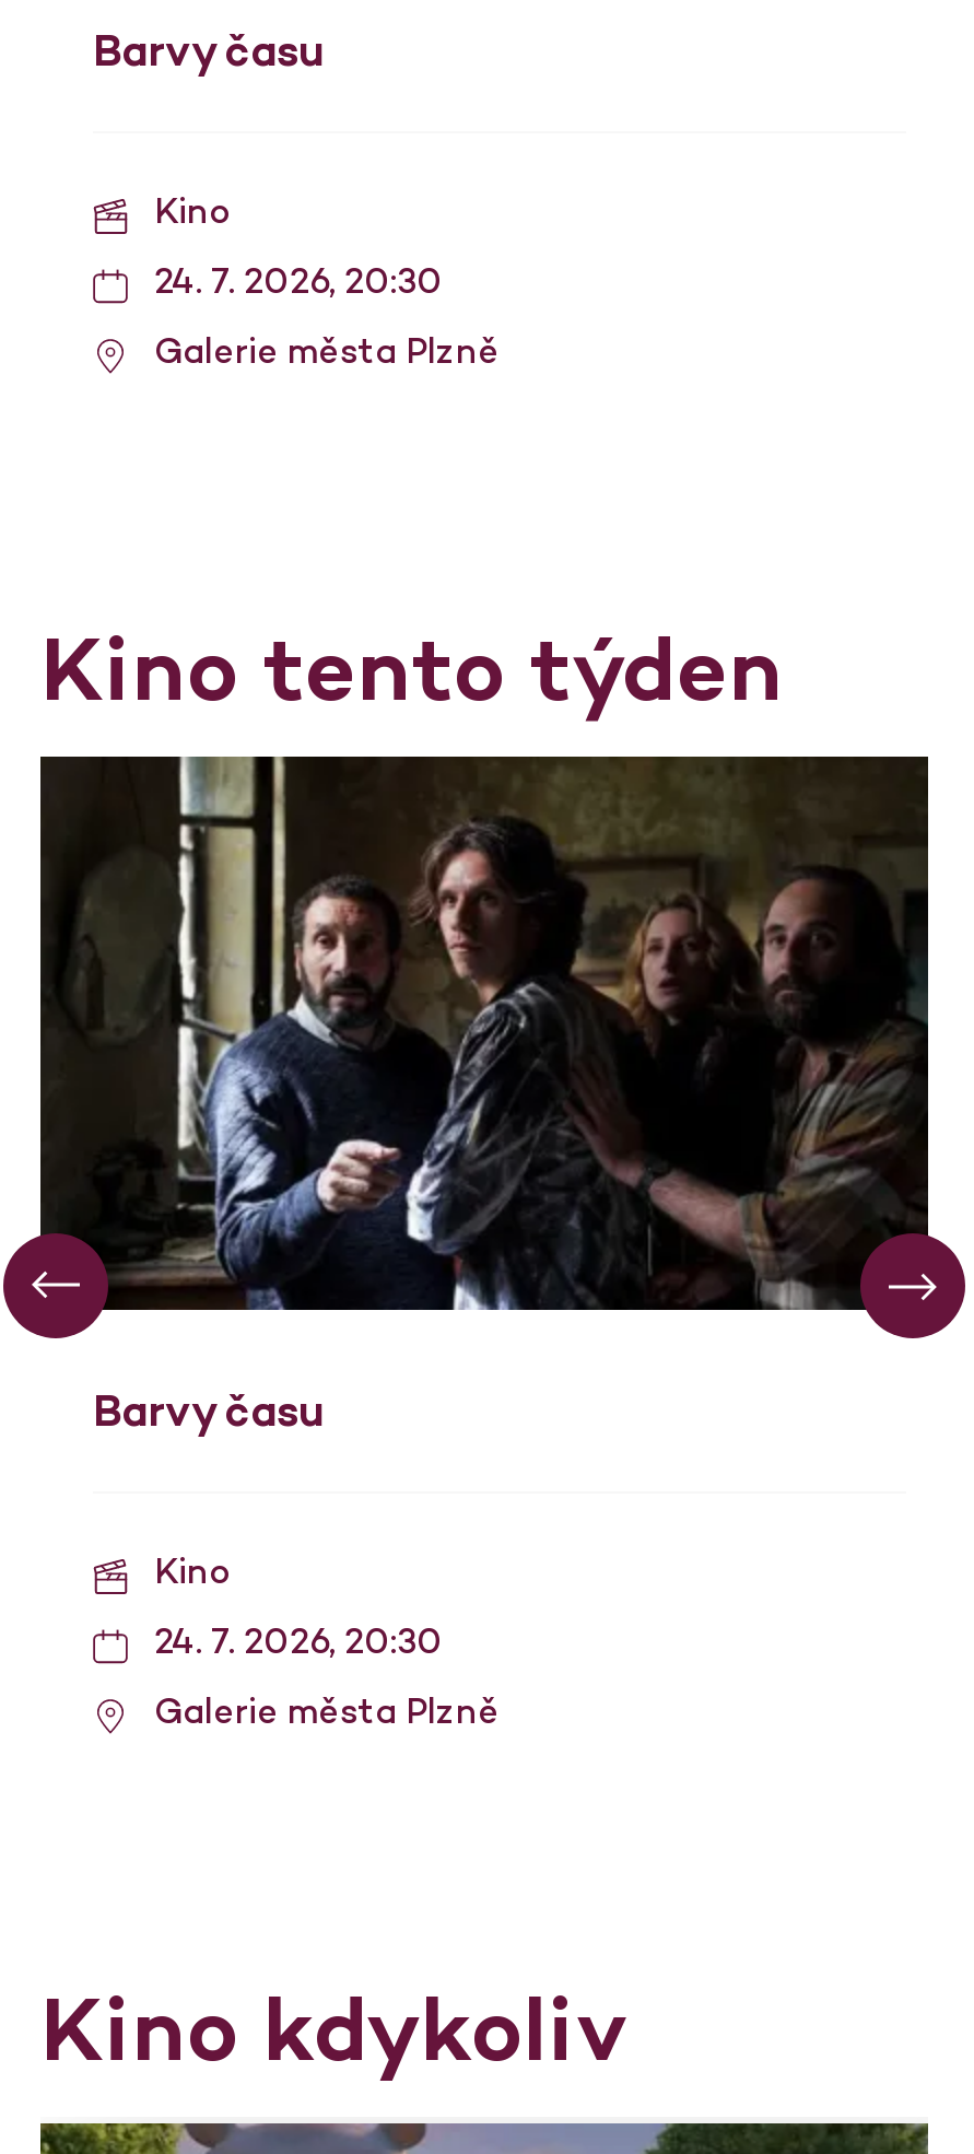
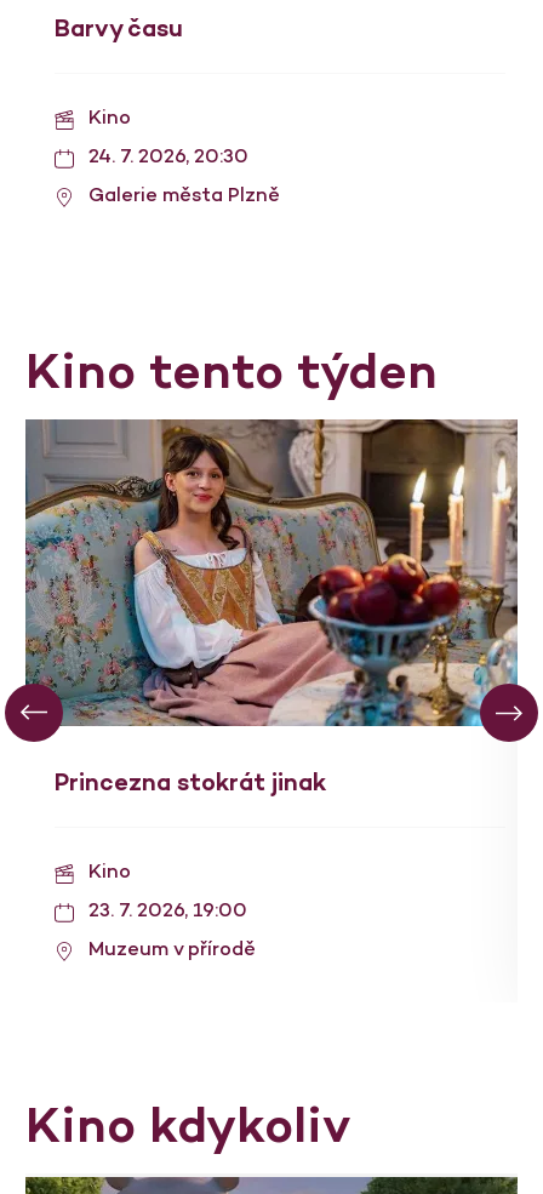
[38,754,930,1439] [image] | Barvy času -> [24,418,519,798] [image] | Princezna stokrát jinak
[154,1618,443,1664] 24. 7. 2026, 20:30 -> [88,897,247,922] 23. 7. 2026, 19:00
[154,1688,500,1734] Galerie města Plzně -> [88,936,256,961] Muzeum v přírodě

